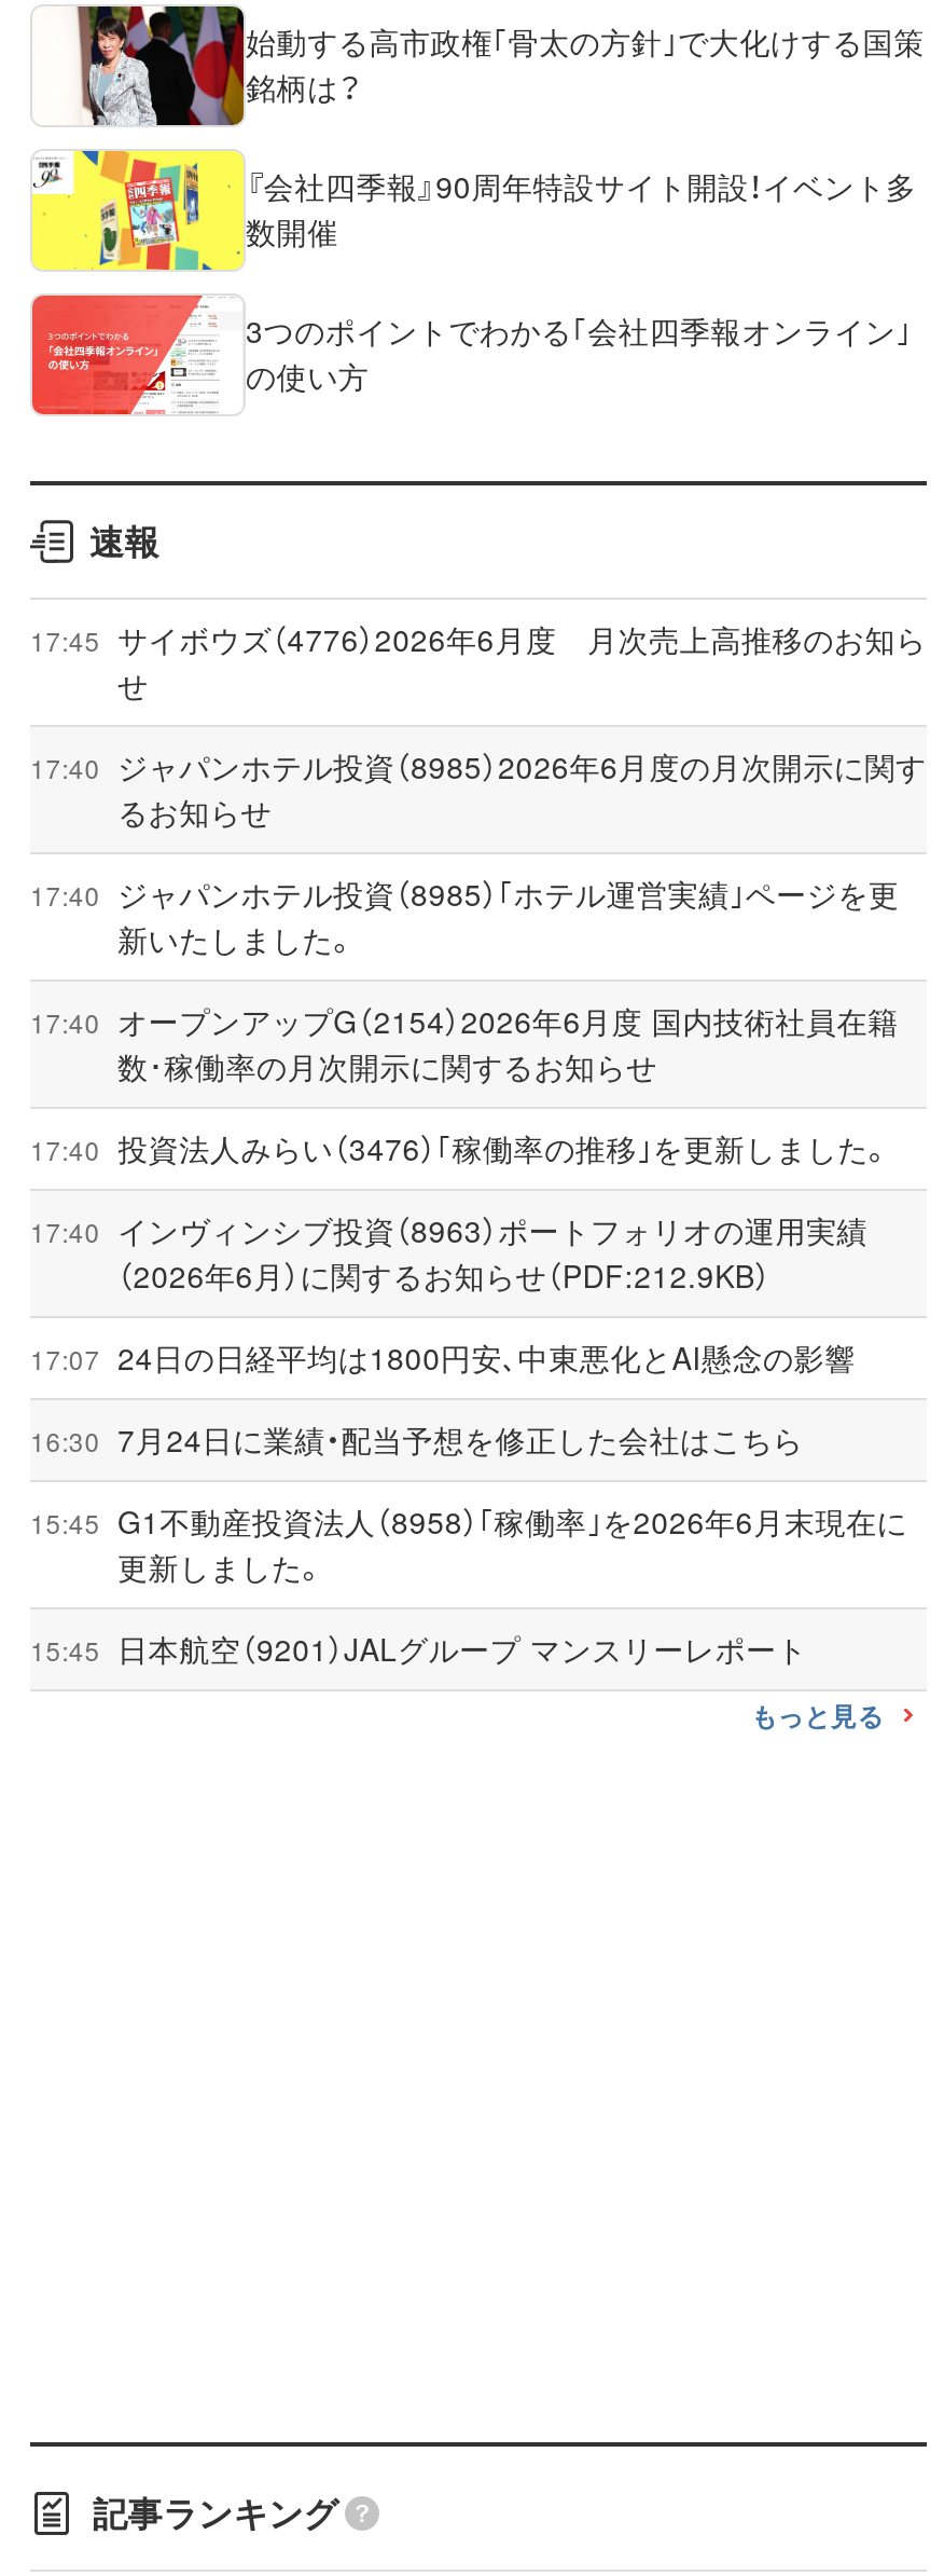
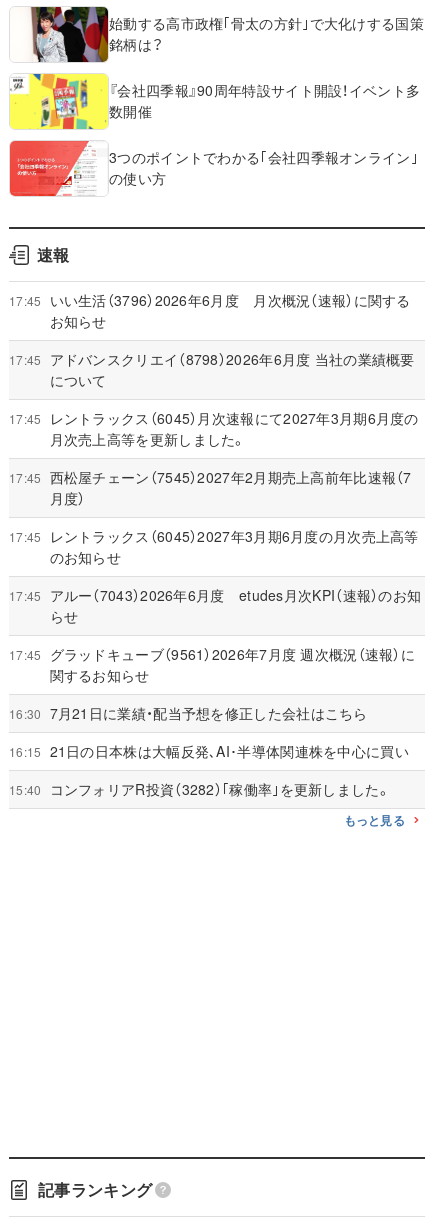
[30,617,926,705] 17:45 サイボウズ（4776）2026年6月度 月次売上高推移のお知ら | せ -> [9,290,411,331] 17:45 いい生活（3796）2026年6月度 月次概況（速報）に関する | お知らせ
[30,744,926,833] 17:40 ジャパンホテル投資（8985）2026年6月度の月次開示に関す | るお知らせ -> [9,349,415,390] 17:45 アドバンスクリエイ（8798）2026年6月度 当社の業績概要 | について
[30,871,899,960] 17:40 ジャパンホテル投資（8985）｢ホテル運営実績｣ページを更 | 新いたしました。 -> [9,408,419,449] 17:45 レントラックス（6045）月次速報にて2027年3月期6月度の | 月次売上高等を更新しました。
[30,999,898,1087] 17:40 オープンアップG（2154）2026年6月度 国内技術社員在籍 | 数･稼働率の月次開示に関するお知らせ -> [9,467,412,508] 17:45 西松屋チェーン（7545）2027年2月期売上高前年比速報（7 | 月度）
[30,1126,893,1169] 17:40 投資法人みらい（3476）｢稼働率の推移｣を更新しました。 -> [9,526,419,567] 17:45 レントラックス（6045）2027年3月期6月度の月次売上高等 | のお知らせ
[30,1208,868,1296] 17:40 インヴィンシブ投資（8963）ポートフォリオの運用実績 | （2026年6月）に関するお知らせ（PDF:212.9KB） -> [9,585,421,626] 17:45 アルー（7043）2026年6月度 etudes月次KPI（速報）のお知 | らせ
[30,1335,855,1378] 17:07 24日の日経平均は1800円安､中東悪化とAI懸念の影響 -> [9,644,415,685] 17:45 グラッドキューブ（9561）2026年7月度 週次概況（速報）に | 関するお知らせ
[30,1417,803,1460] 16:30 7月24日に業績・配当予想を修正した会社はこちら -> [9,703,368,723] 16:30 7月21日に業績・配当予想を修正した会社はこちら
[30,1499,908,1588] 15:45 G1不動産投資法人（8958）｢稼働率｣を2026年6月末現在に | 更新しました。 -> [9,741,409,761] 16:15 21日の日本株は大幅反発､AI･半導体関連株を中心に買い
[30,1627,807,1670] 15:45 日本航空（9201）JALグループ マンスリーレポート -> [9,779,391,799] 15:40 コンフォリアR投資（3282）｢稼働率｣を更新しました。

